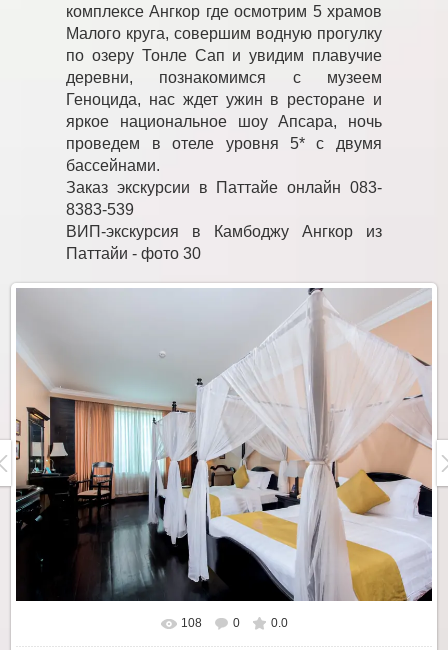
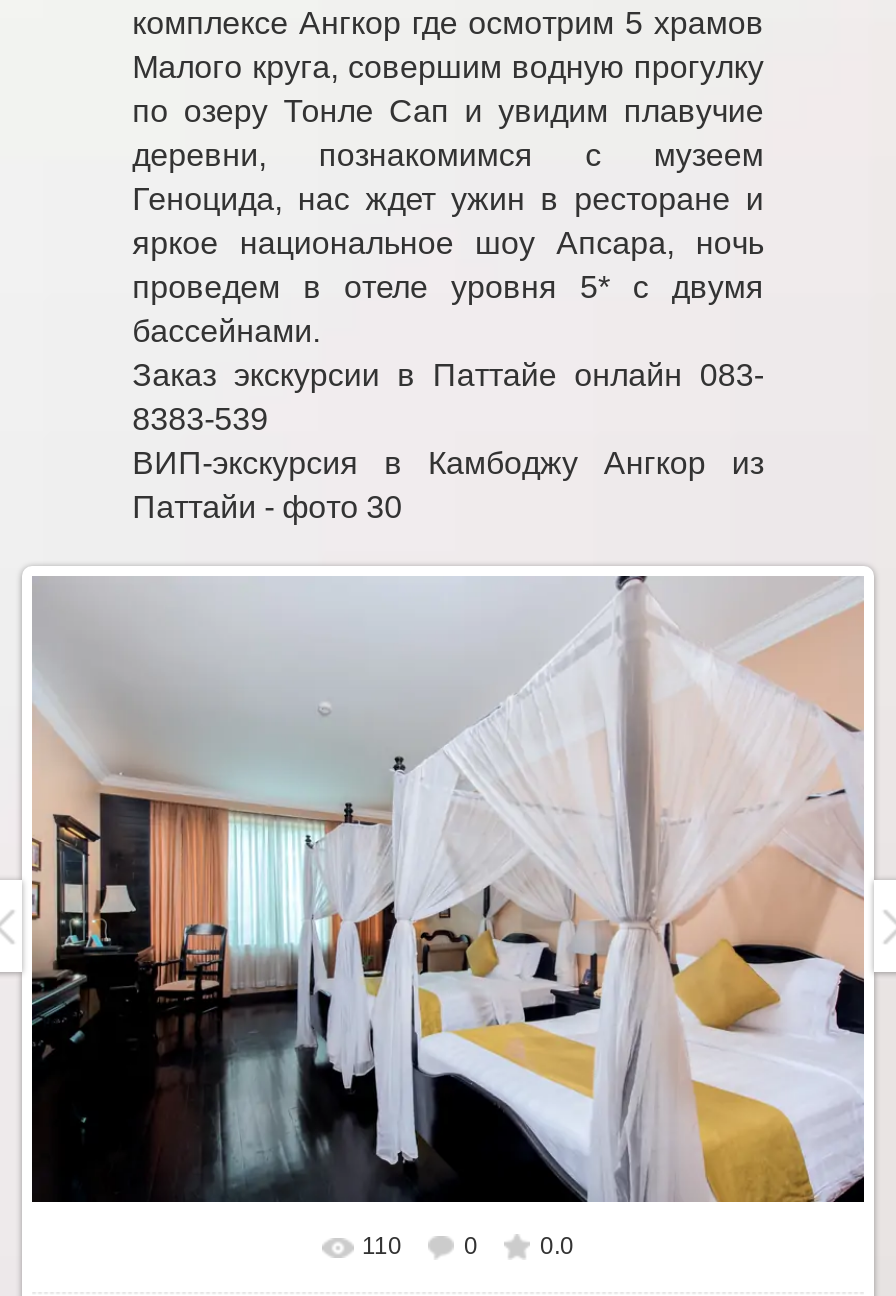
[180,616,201,630] 108 -> [362,1232,402,1260] 110

